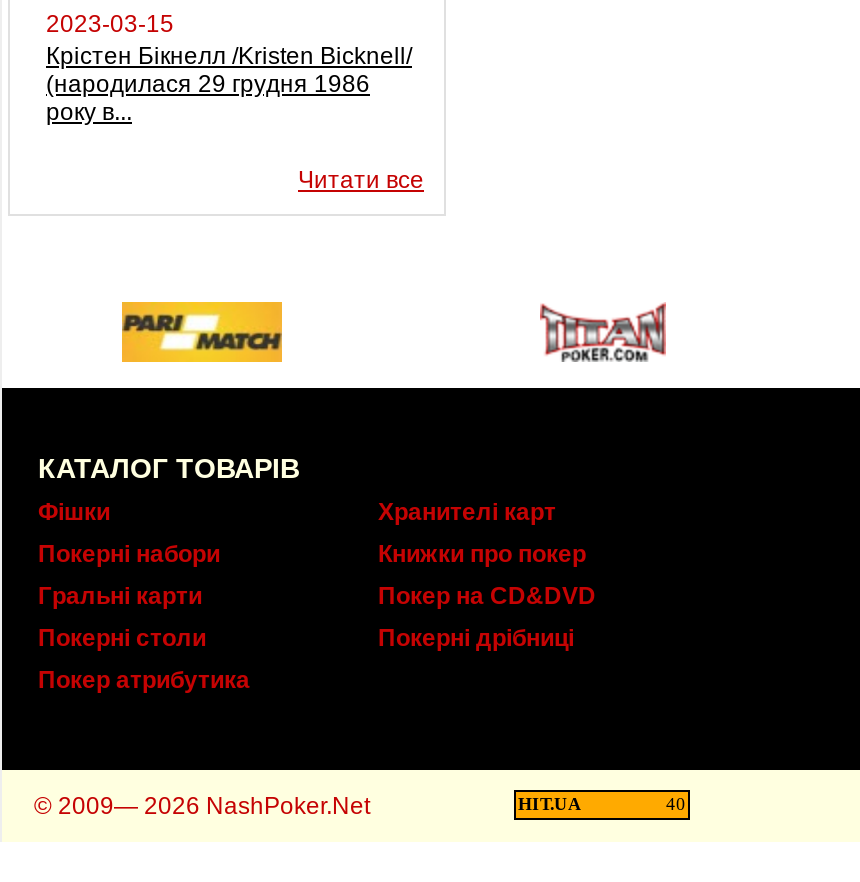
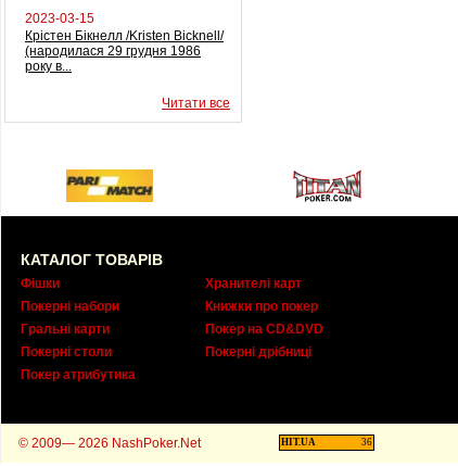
[666,794,686,814] 40 -> [361,437,372,448] 36

